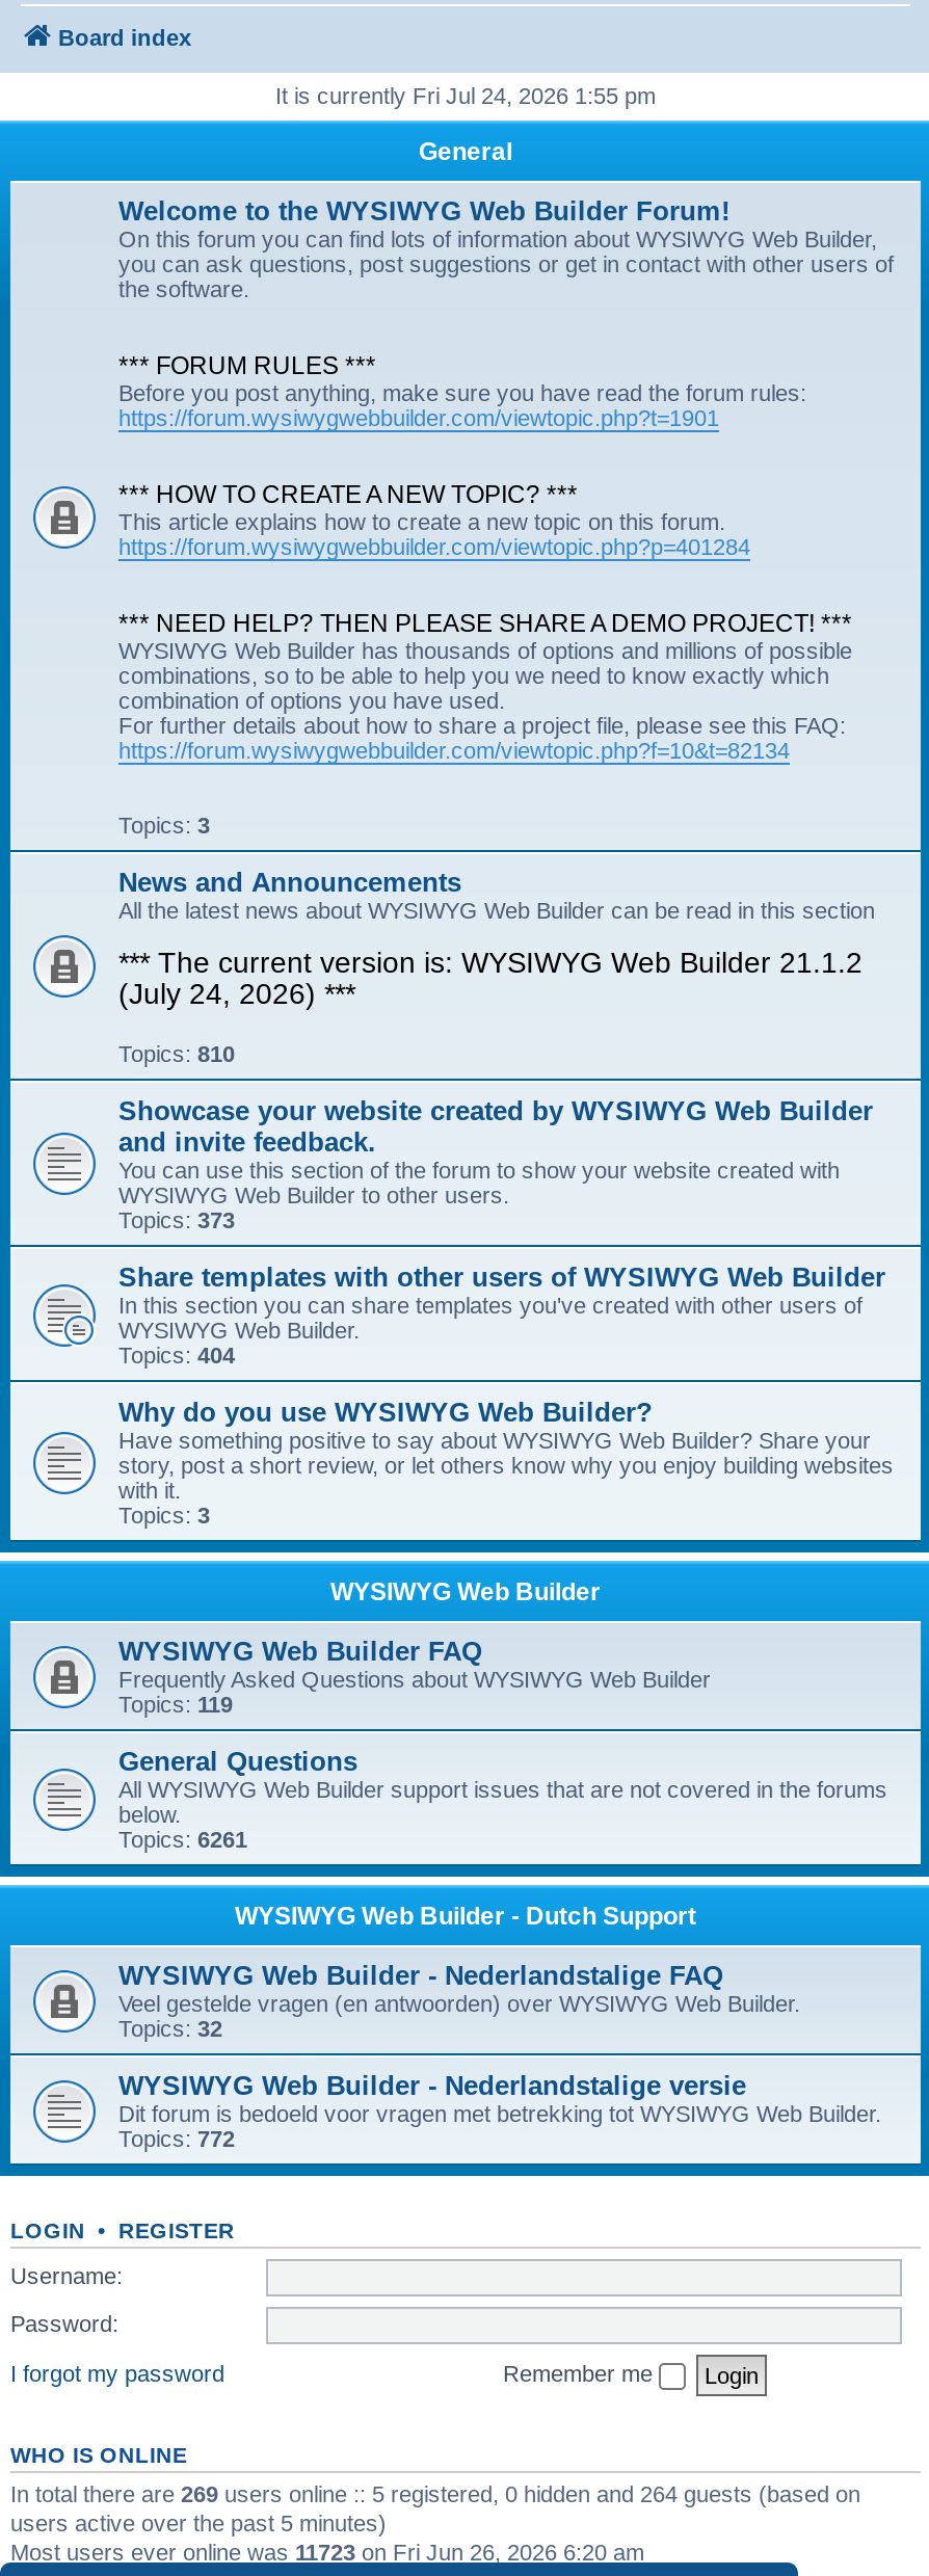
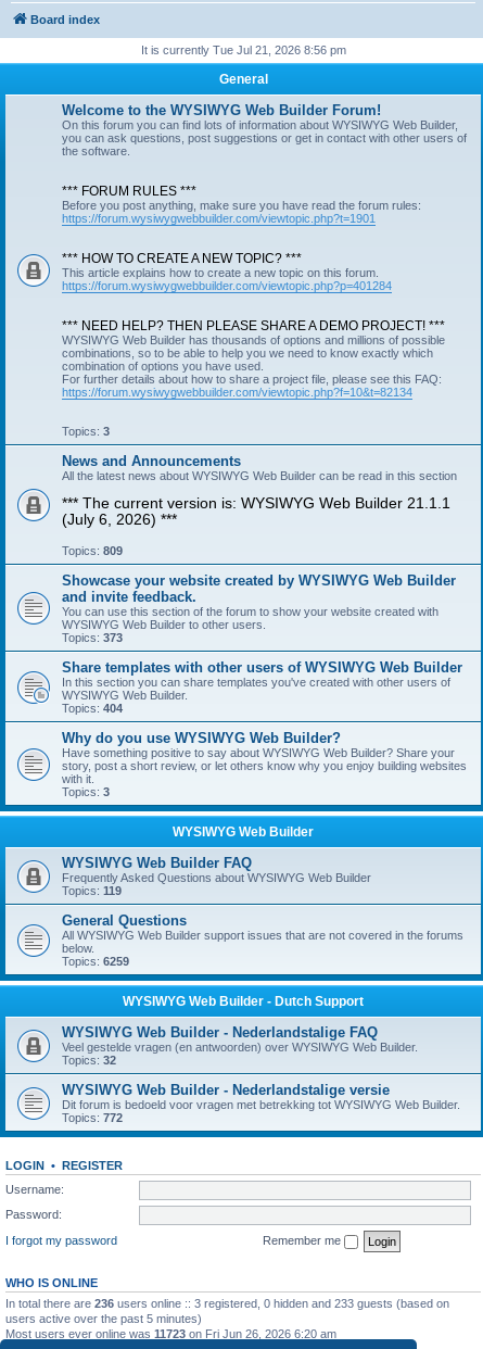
[275,83,656,108] It is currently Fri Jul 24, 2026 1:55 pm -> [141,43,346,56] It is currently Tue Jul 21, 2026 8:56 pm
[118,948,862,979] *** The current version is: WYSIWYG Web Builder 21.1.2 -> [62,495,450,512] *** The current version is: WYSIWYG Web Builder 21.1.1
[118,979,355,1010] (July 24, 2026) *** -> [62,512,177,528] (July 6, 2026) ***
[118,1041,235,1066] Topics: 810 -> [62,544,123,557] Topics: 809
[118,1827,247,1852] Topics: 6261 -> [62,955,129,968] Topics: 6259
[10,2480,860,2505] In total there are 269 users online :: 5 registered, 0 hidden and 264 guests (based on -> [5,1296,449,1309] In total there are 236 users online :: 3 registered, 0 hidden and 233 guests (based on

